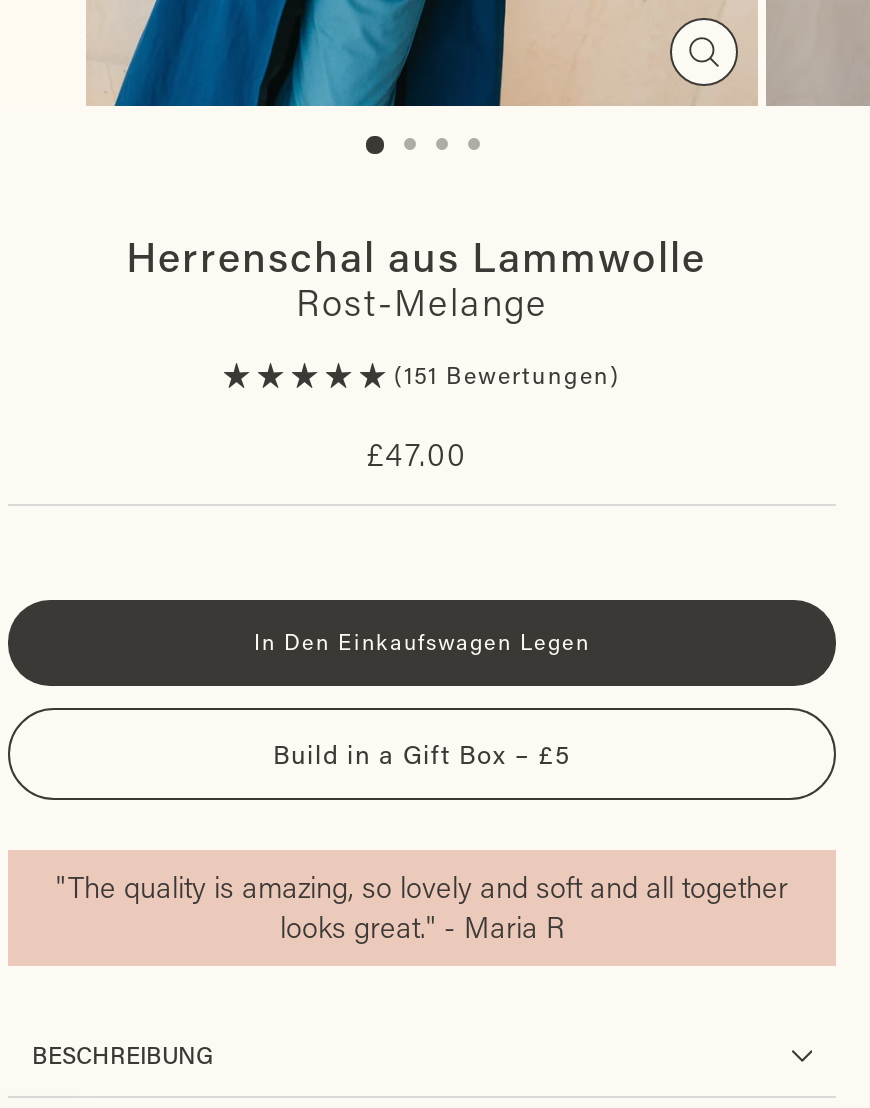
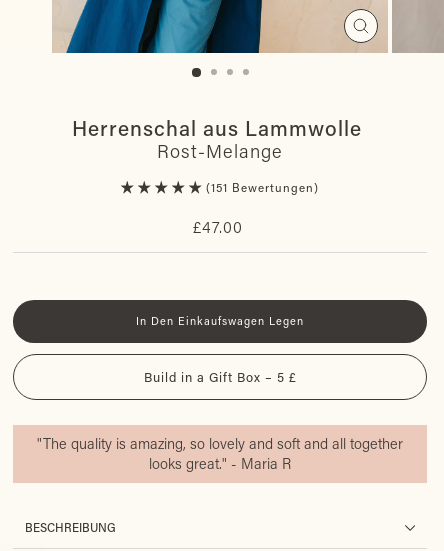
[273,736,571,770] Build in a Gift Box – £5 -> [143,368,296,385] Build in a Gift Box – 5 £

